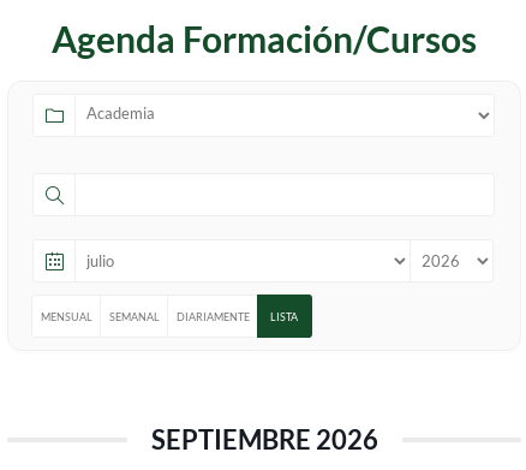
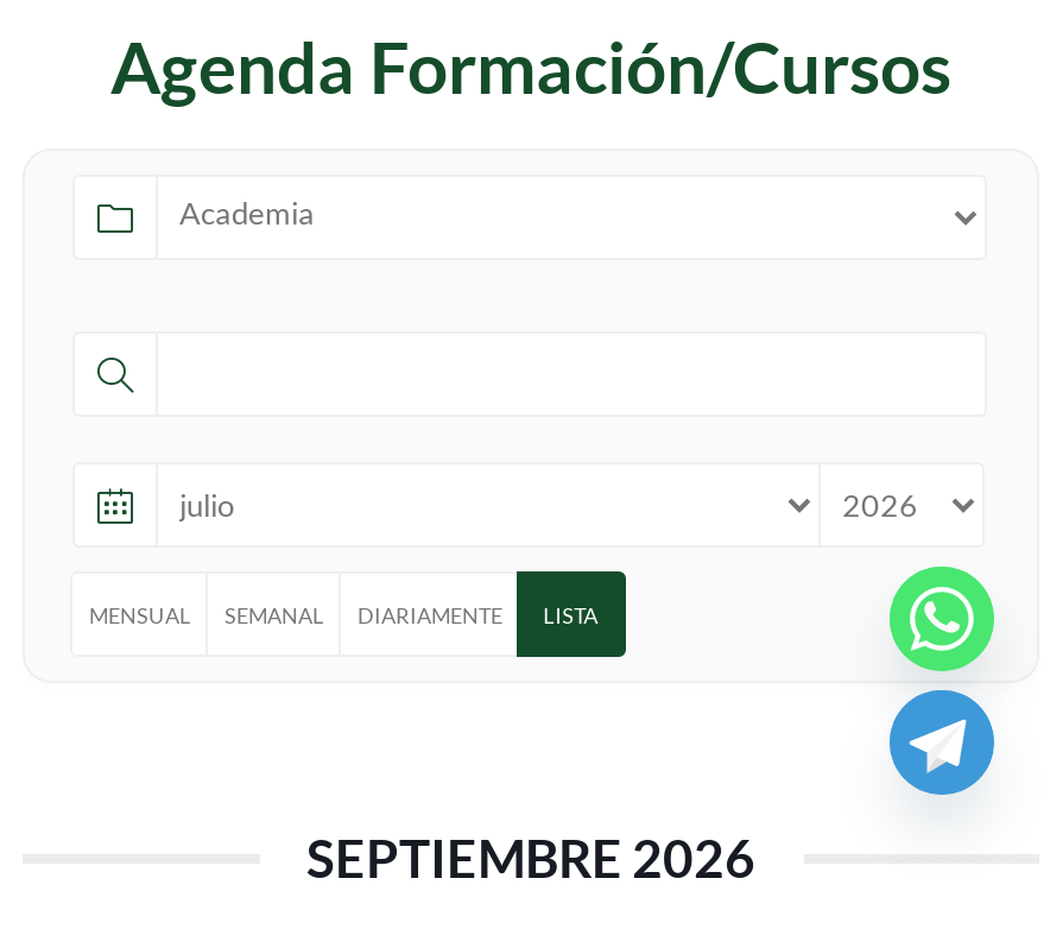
none -> [887,564,997,800] [image]

